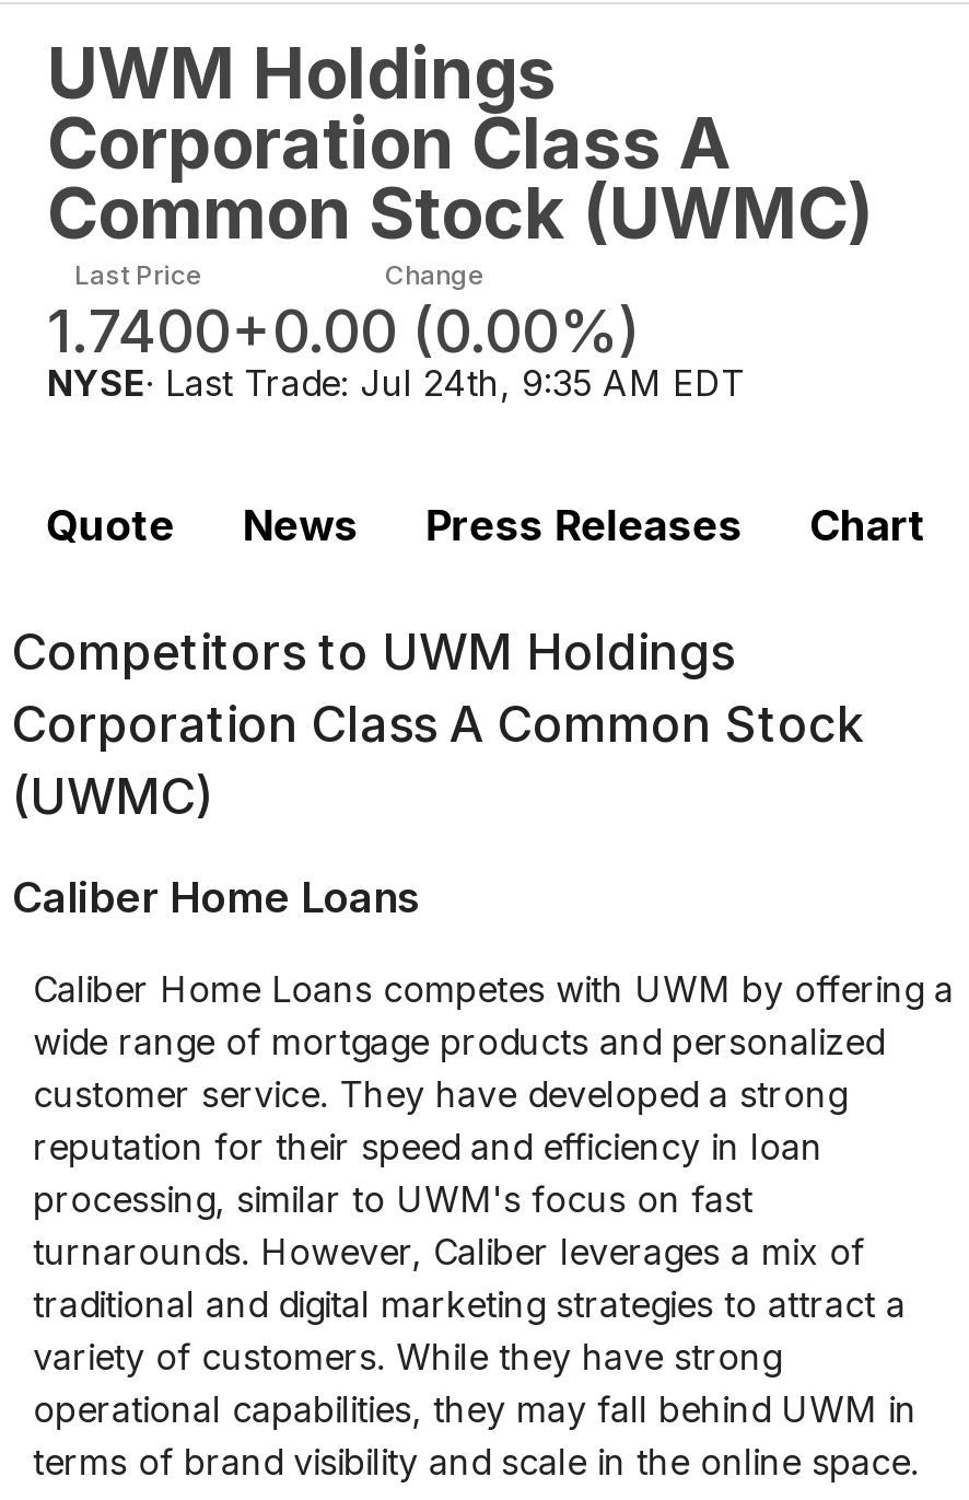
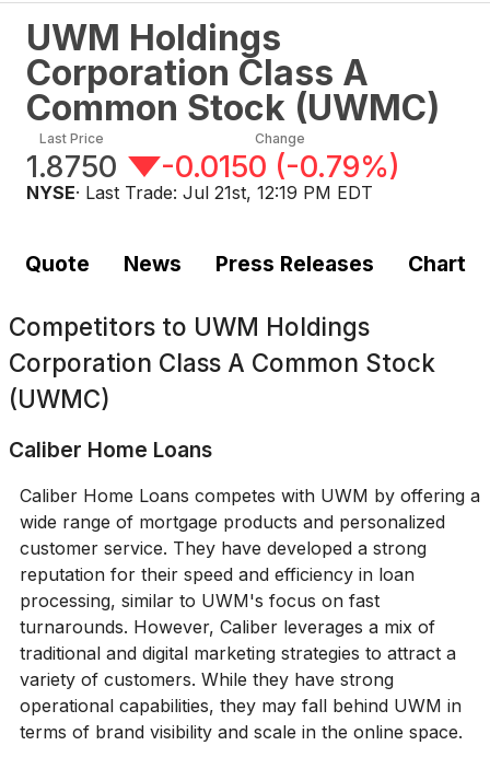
[47,295,231,367] 1.7400 -> [26,148,117,184] 1.8750
[231,295,640,367] +0.00 (0.00%) -> [161,148,400,184] -0.0150 (-0.79%)
[47,360,745,404] NYSE · Last Trade: Jul 24th, 9:35 AM EDT -> [26,181,373,203] NYSE · Last Trade: Jul 21st, 12:19 PM EDT

